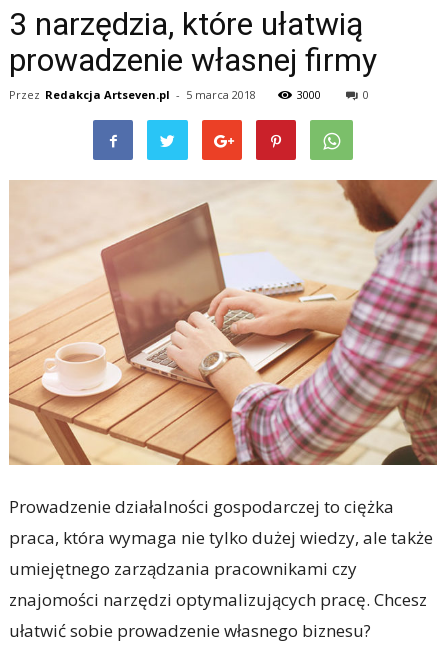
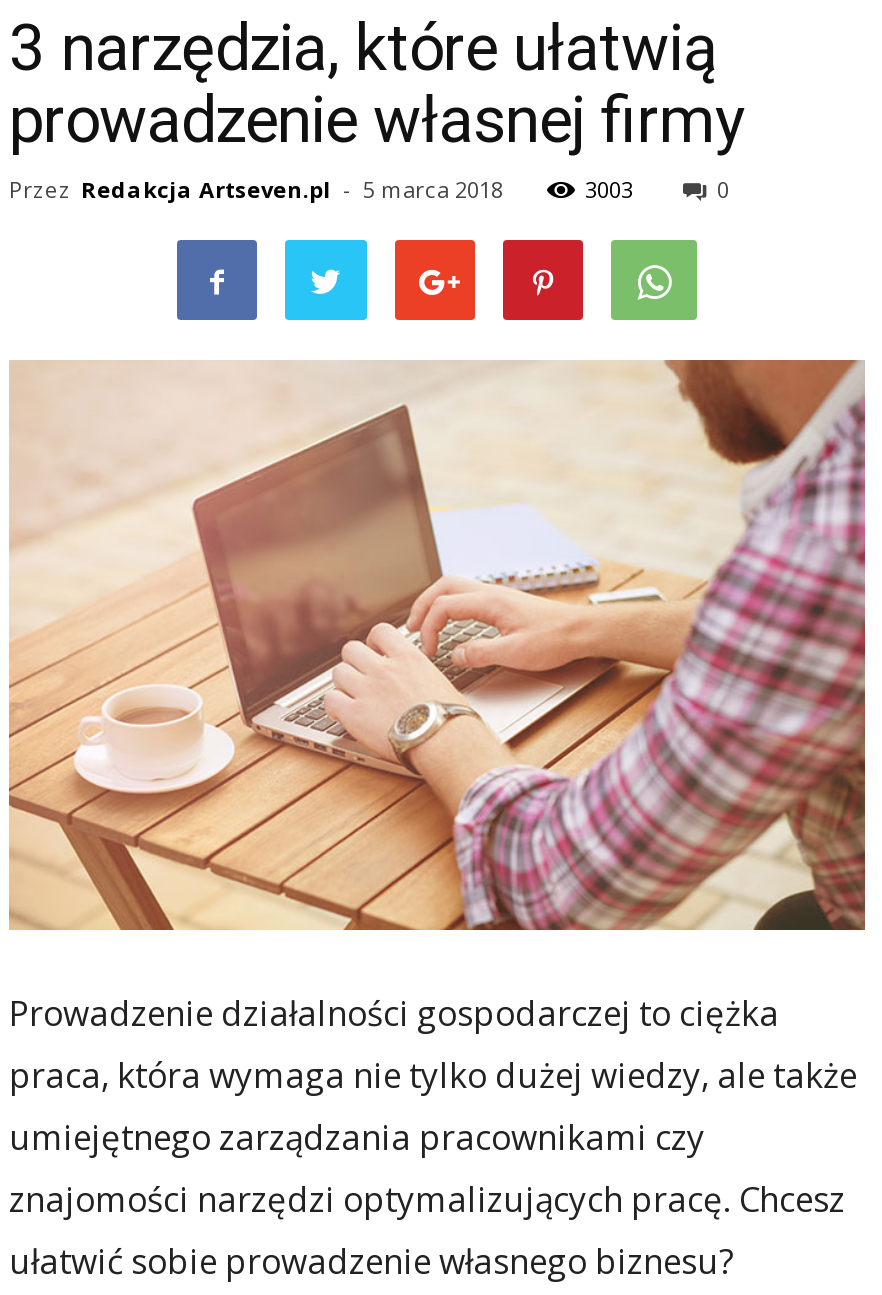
[297,87,321,102] 3000 -> [585,174,633,204] 3003

